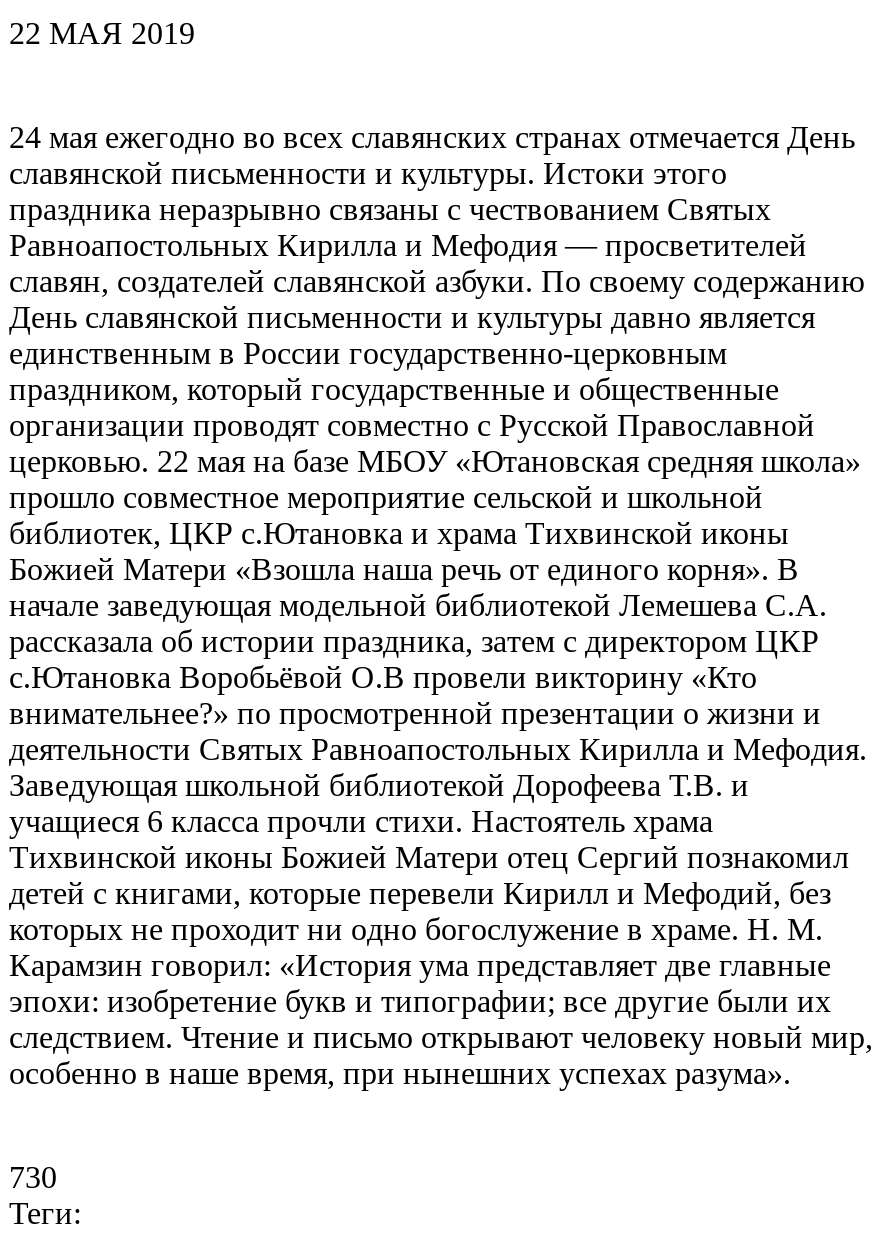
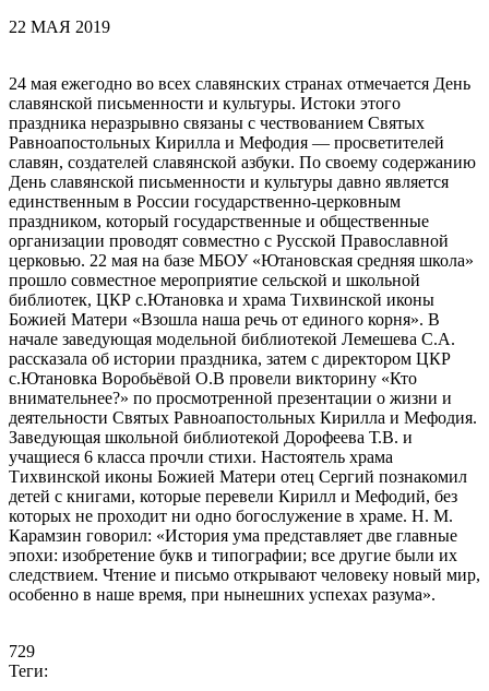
[9,1159,57,1193] 730 -> [9,642,35,660] 729

